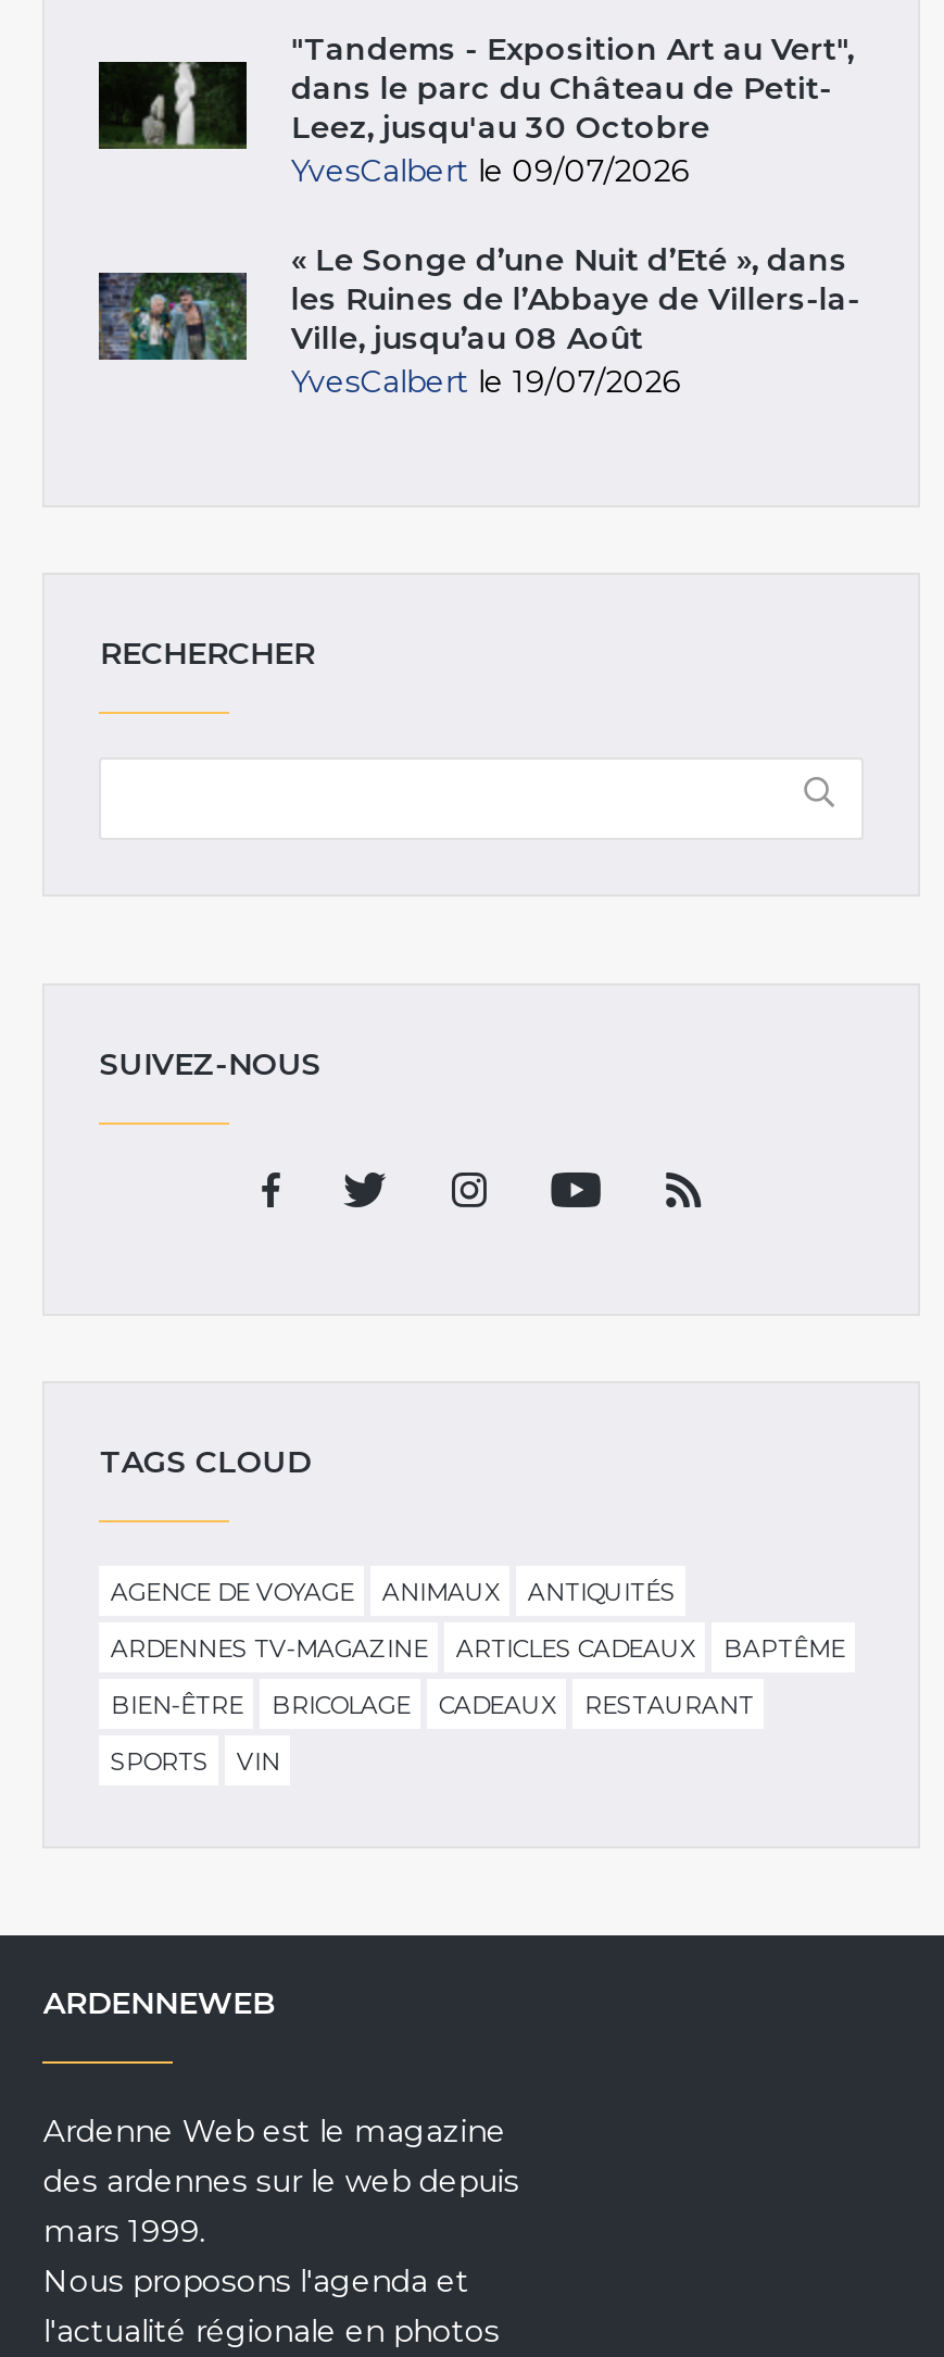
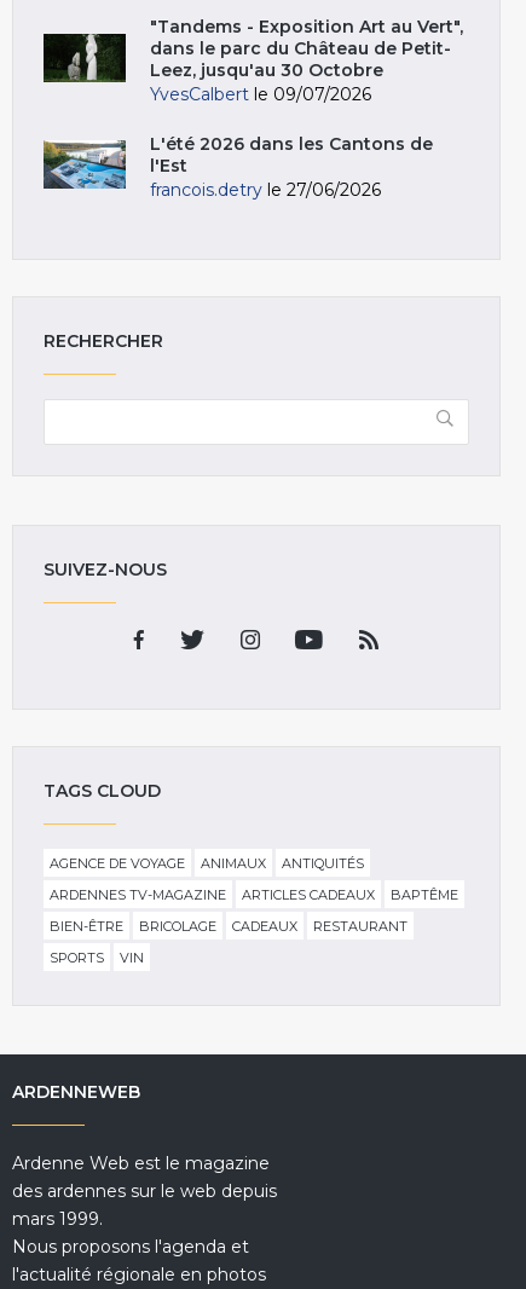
[99,240,860,400] [image] | « Le Songe d’une Nuit d’Eté », dans | les Ruines de l’Abbaye de Villers-la- | Ville, jusqu’au 08 Août | YvesCalbert le 19/07/2026 -> [42,133,433,200] [image] | L'été 2026 dans les Cantons de | l'Est | francois.detry le 27/06/2026

